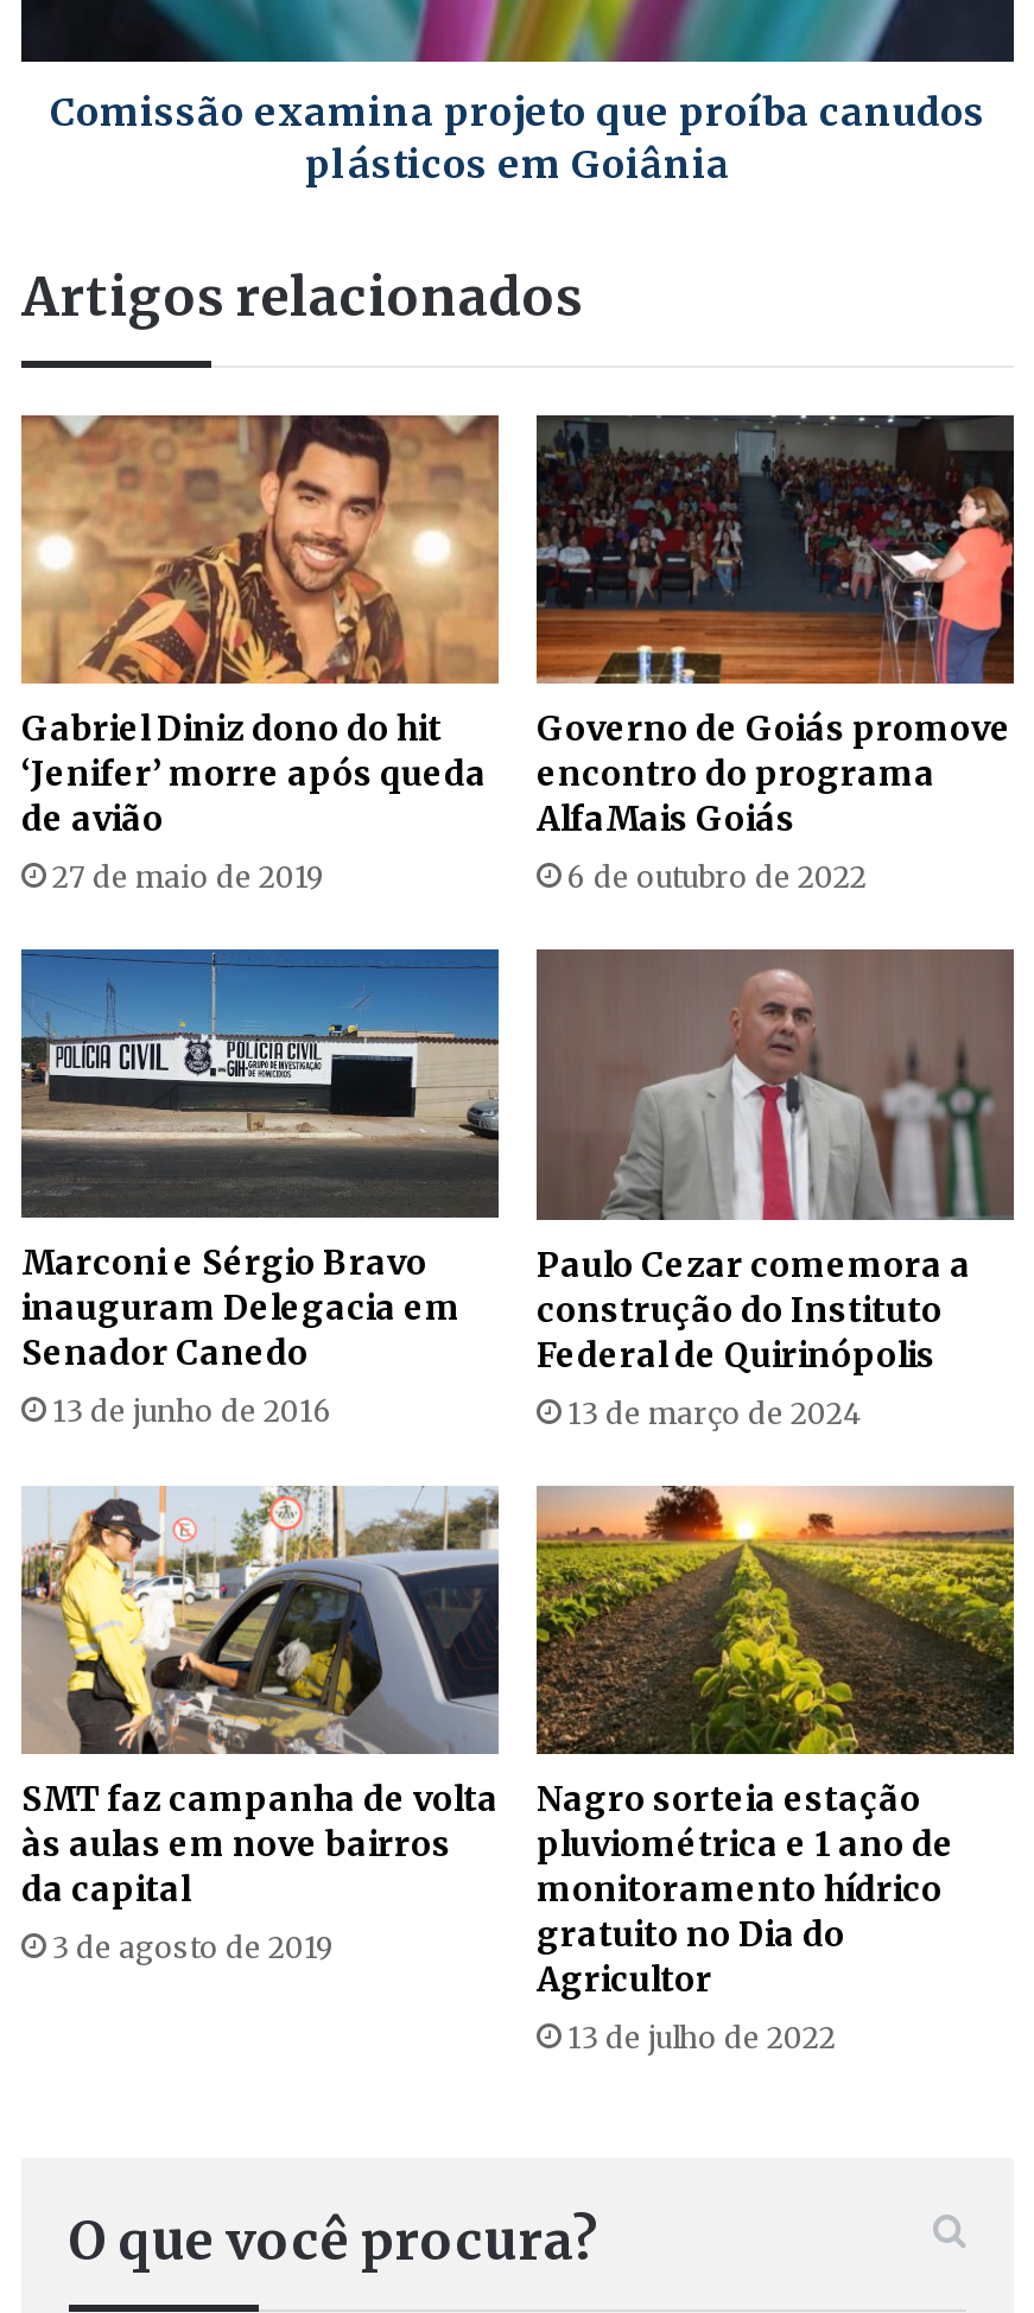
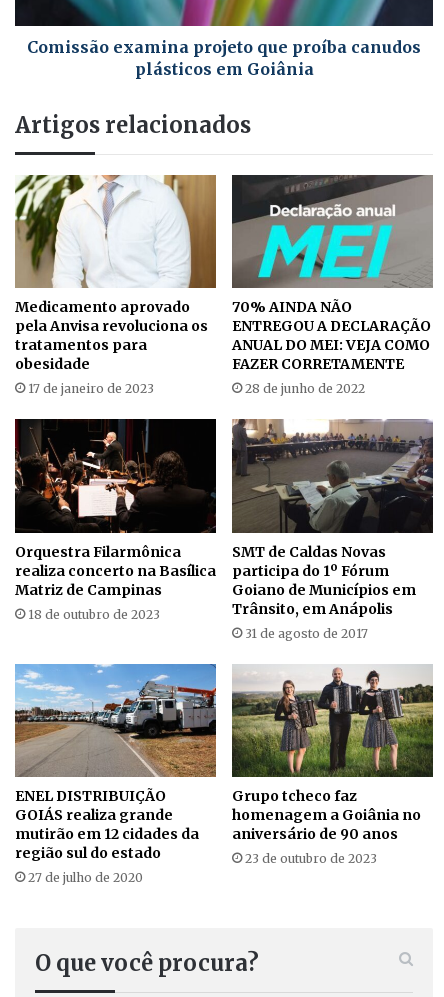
[19,413,501,895] [image] | Gabriel Diniz dono do hit | ‘Jenifer’ morre após queda | de avião | 27 de maio de 2019 -> [15,175,216,396] [image] | Medicamento aprovado | pela Anvisa revoluciona os | tratamentos para | obesidade | 17 de janeiro de 2023
[534,415,1014,895] [image] | Governo de Goiás promove | encontro do programa | AlfaMais Goiás | 6 de outubro de 2022 -> [232,175,432,396] [image] | 70% AINDA NÃO | ENTREGOU A DECLARAÇÃO | ANUAL DO MEI: VEJA COMO | FAZER CORRETAMENTE | 28 de junho de 2022
[19,947,501,1429] [image] | Marconi e Sérgio Bravo | inauguram Delegacia em | Senador Canedo | 13 de junho de 2016 -> [14,418,217,622] [image] | Orquestra Filarmônica | realiza concerto na Basílica | Matriz de Campinas | 18 de outubro de 2023
[537,947,1014,1430] [image] | Paulo Cezar comemora a | construção do Instituto | Federal de Quirinópolis | 13 de março de 2024 -> [232,419,433,641] [image] | SMT de Caldas Novas | participa do 1º Fórum | Goiano de Municípios em | Trânsito, em Anápolis | 31 de agosto de 2017
[19,1486,501,1759] [image] -> [15,645,217,741] [image]
[534,1483,1016,2055] [image] | Nagro sorteia estação | pluviométrica e 1 ano de | monitoramento hídrico | gratuito no Dia do | Agricultor | 13 de julho de 2022 -> [232,645,434,866] [image] | Grupo tcheco faz | homenagem a Goiânia no | aniversário de 90 anos | 23 de outubro de 2023
[21,1778,499,1965] SMT faz campanha de volta | às aulas em nove bairros | da capital | 3 de agosto de 2019 -> [15,787,199,885] ENEL DISTRIBUIÇÃO | GOIÁS realiza grande | mutirão em 12 cidades da | região sul do estado | 27 de julho de 2020

